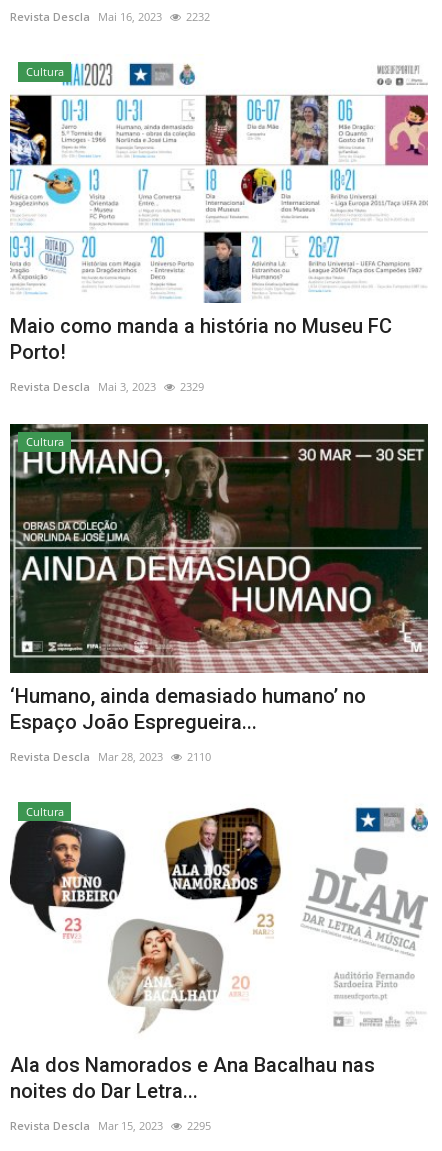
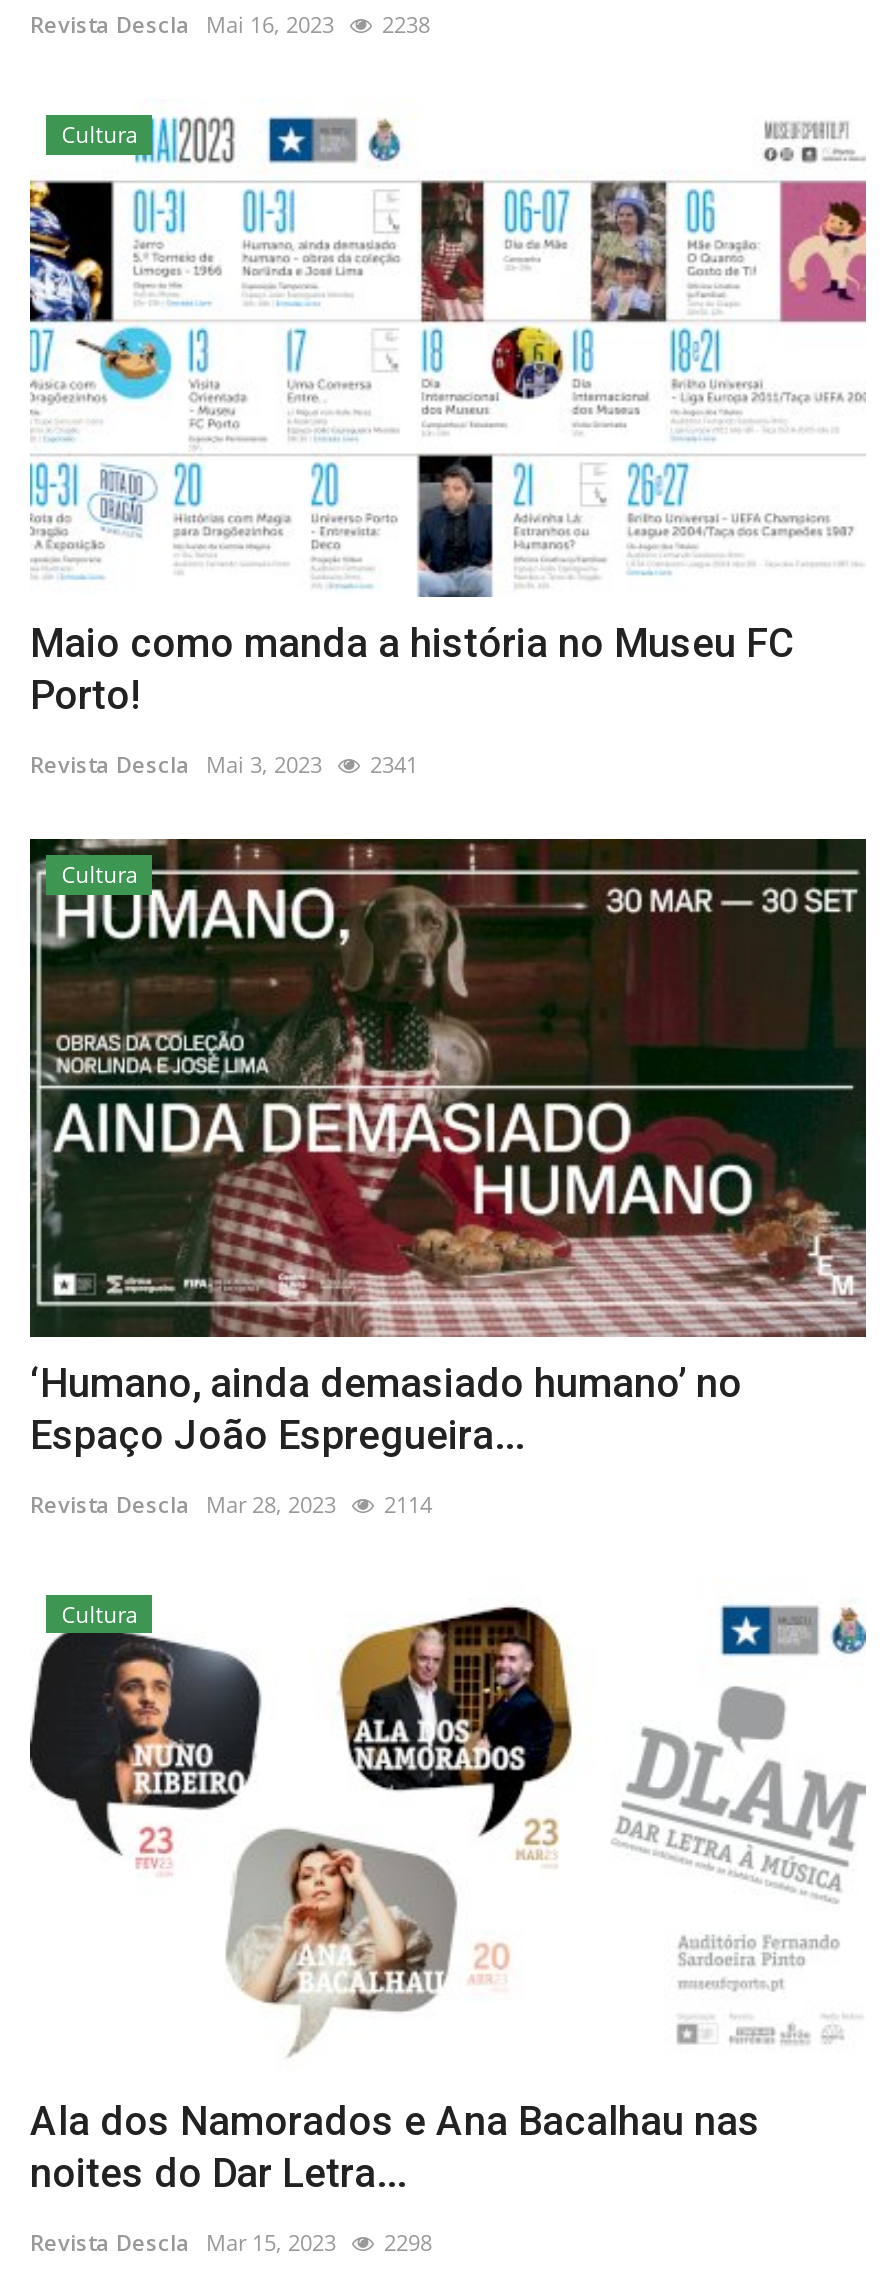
[10,9,210,24] Revista Descla Mai 16, 2023 2232 -> [30,10,430,40] Revista Descla Mai 16, 2023 2238
[10,379,204,394] Revista Descla Mai 3, 2023 2329 -> [30,749,418,779] Revista Descla Mai 3, 2023 2341
[10,749,211,764] Revista Descla Mar 28, 2023 2110 -> [30,1488,432,1518] Revista Descla Mar 28, 2023 2114
[10,1118,211,1133] Revista Descla Mar 15, 2023 2295 -> [30,2227,432,2257] Revista Descla Mar 15, 2023 2298

